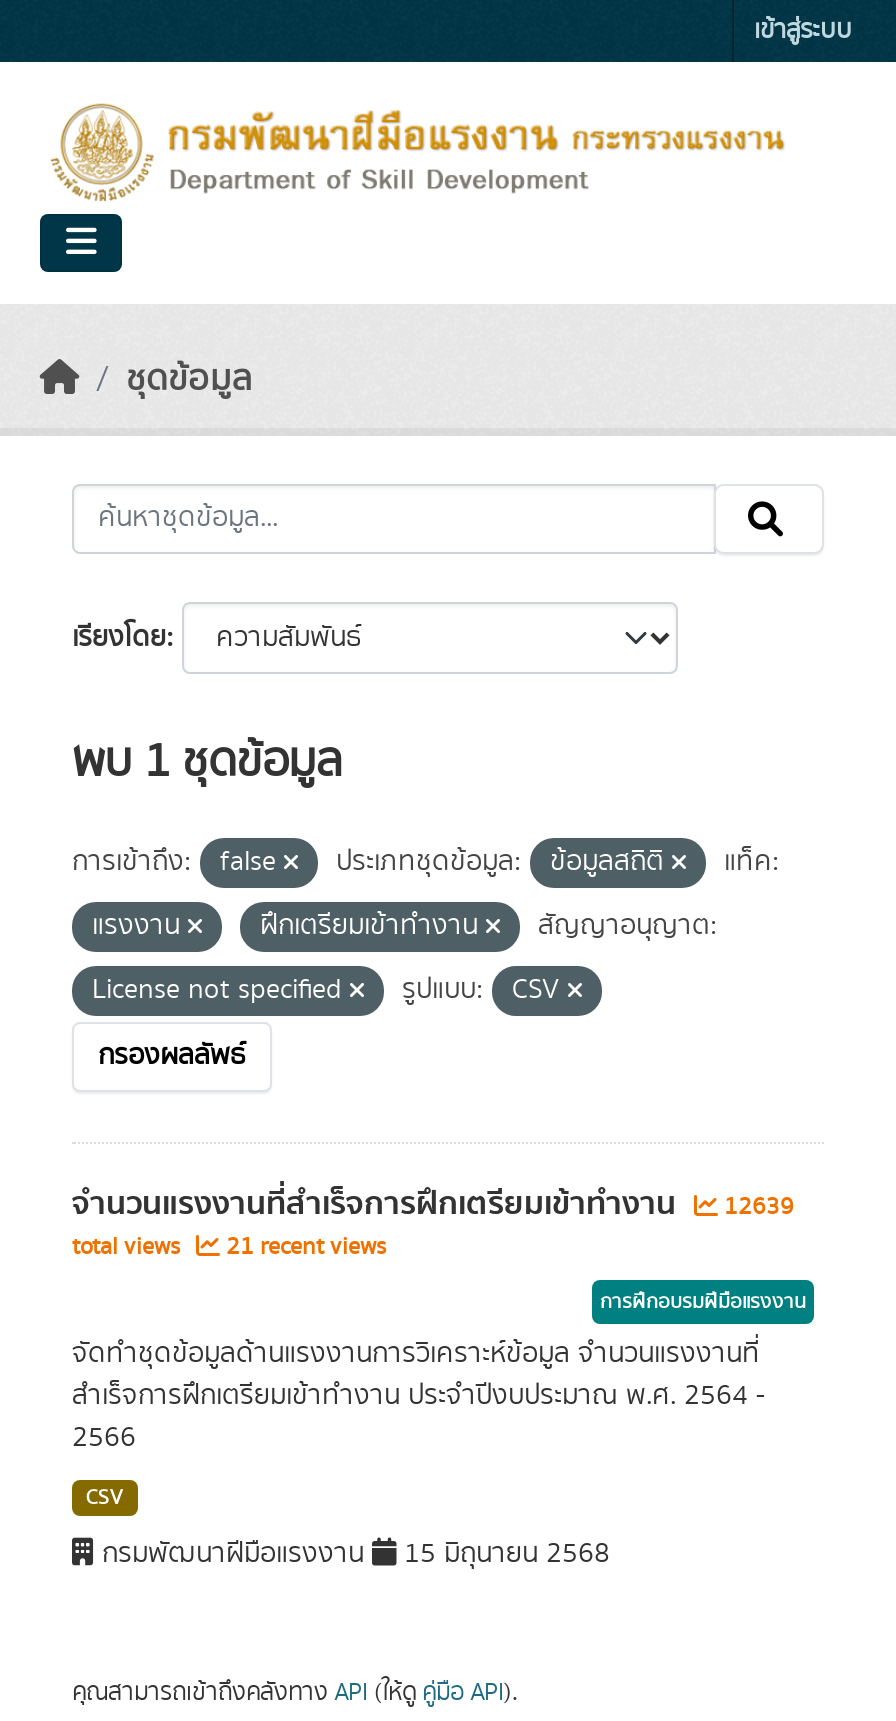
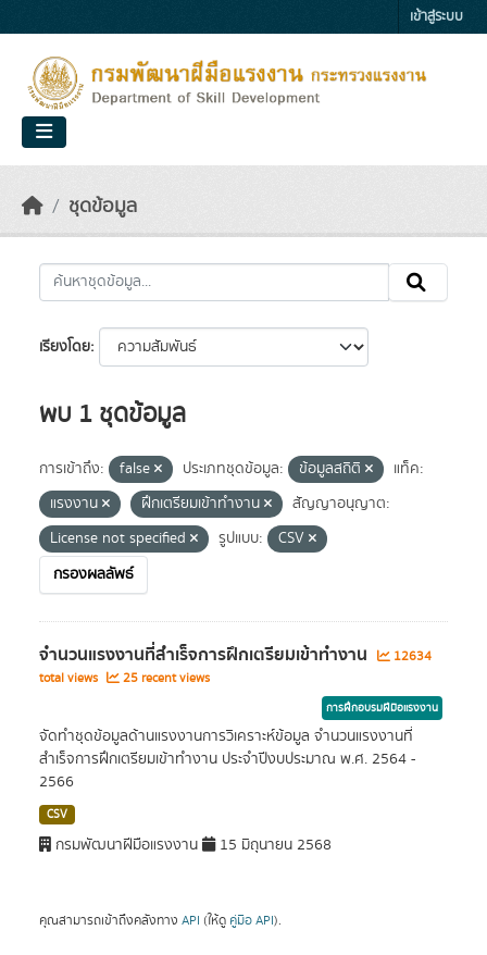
[72,1178,794,1230] จำนวนแรงงานที่สำเร็จการฝึกเตรียมเข้าทำงาน 12639 -> [39,641,432,669] จำนวนแรงงานที่สำเร็จการฝึกเตรียมเข้าทำงาน 12634
[72,1230,386,1264] total views 21 recent views -> [39,669,210,687] total views 25 recent views

